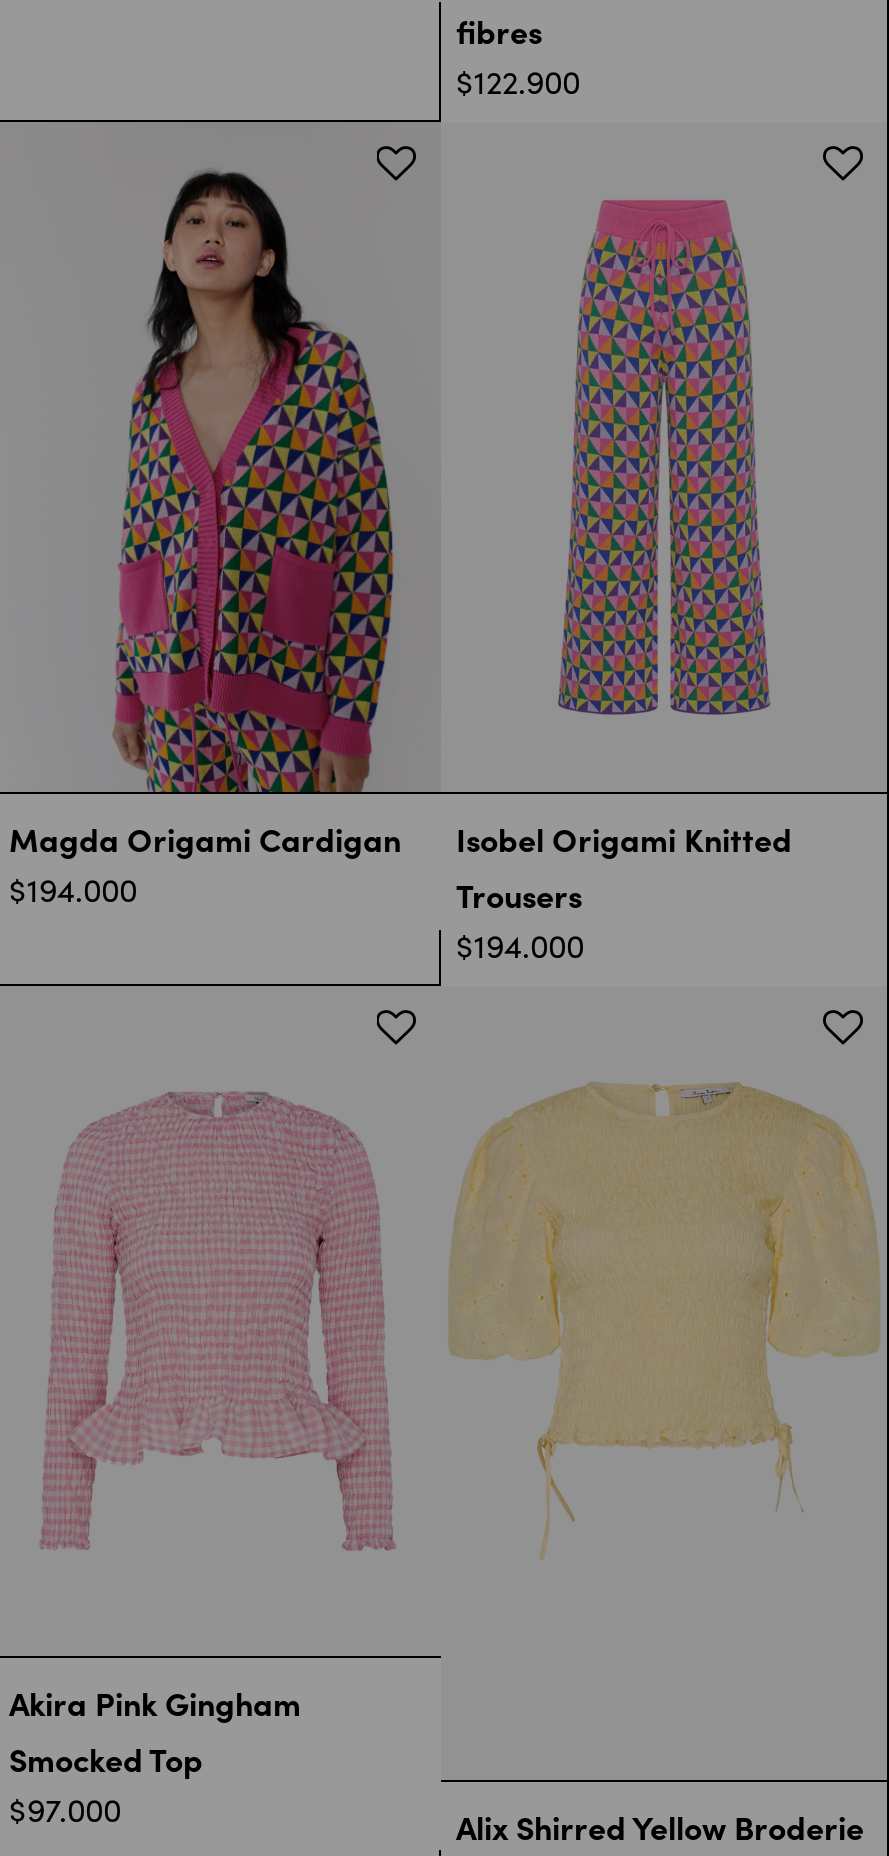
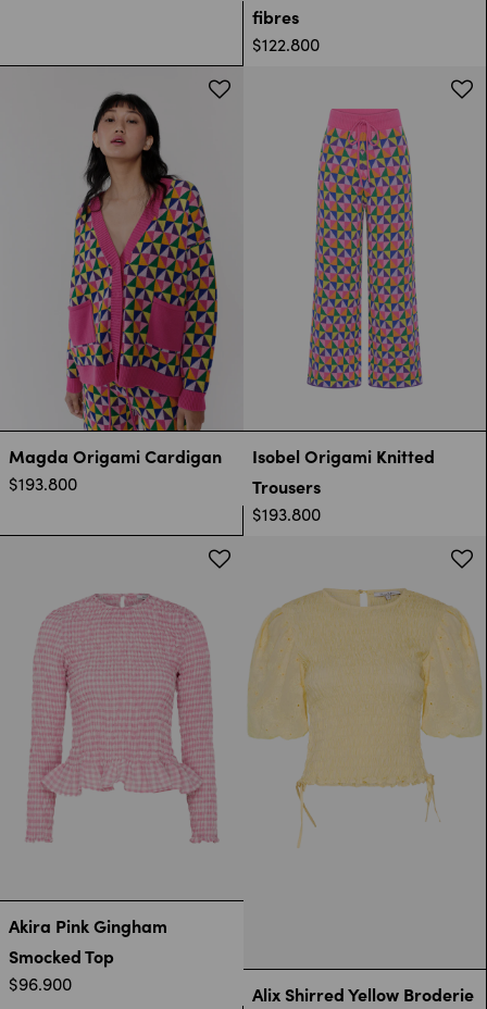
[456,60,580,102] $122.900 -> [252,33,319,55] $122.800
[9,868,137,910] $194.000 -> [9,472,77,495] $193.800
[456,924,584,966] $194.000 -> [252,503,320,525] $193.800
[9,1789,121,1831] $97.000 -> [9,973,72,995] $96.900

